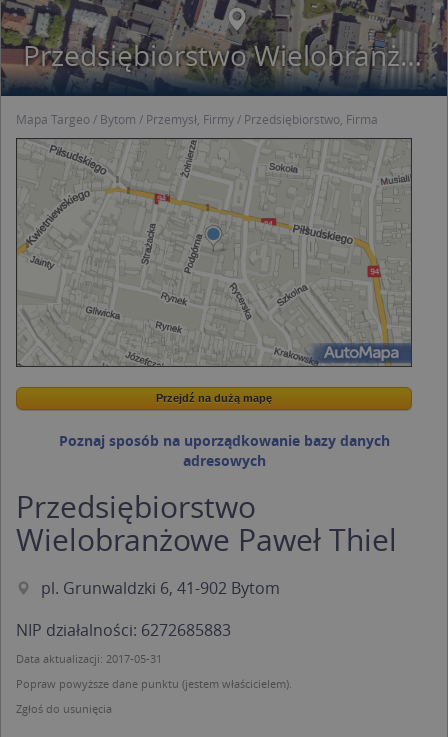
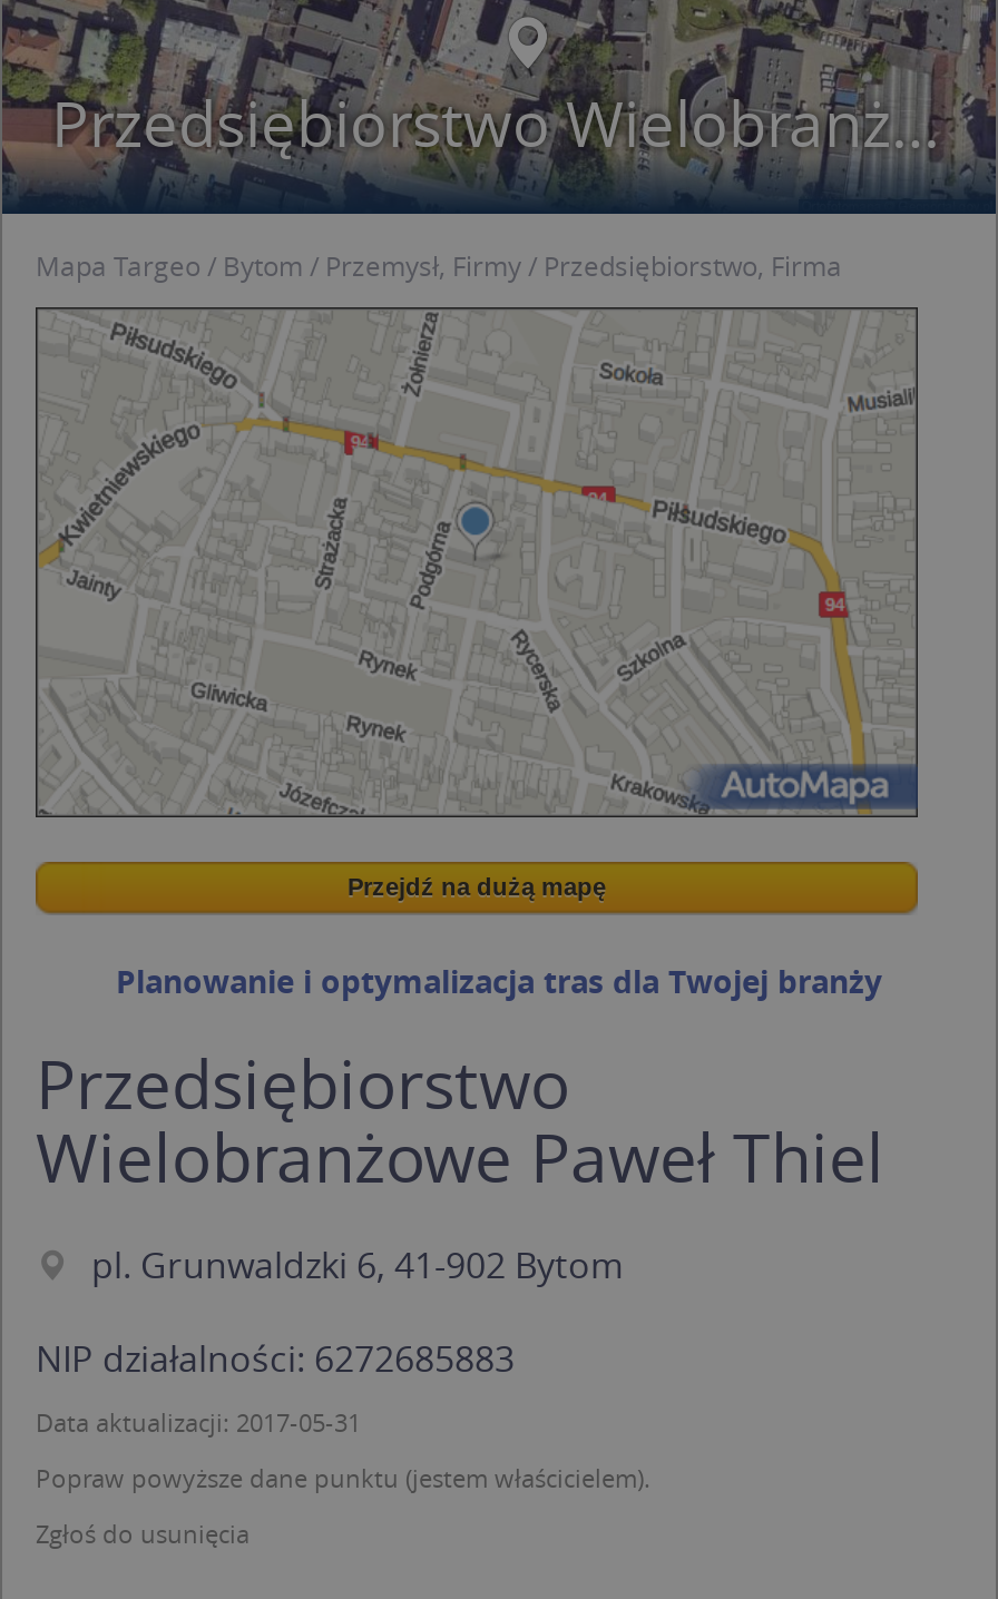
[58,431,389,470] Poznaj sposób na uporządkowanie bazy danych | adresowych -> [116,960,882,1002] Planowanie i optymalizacja tras dla Twojej branży

